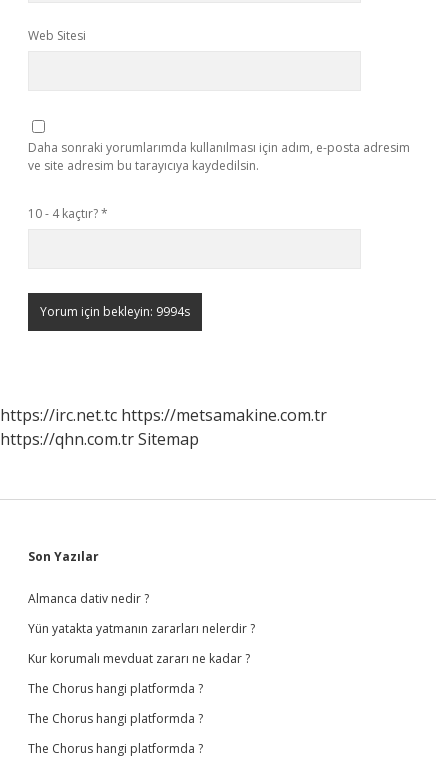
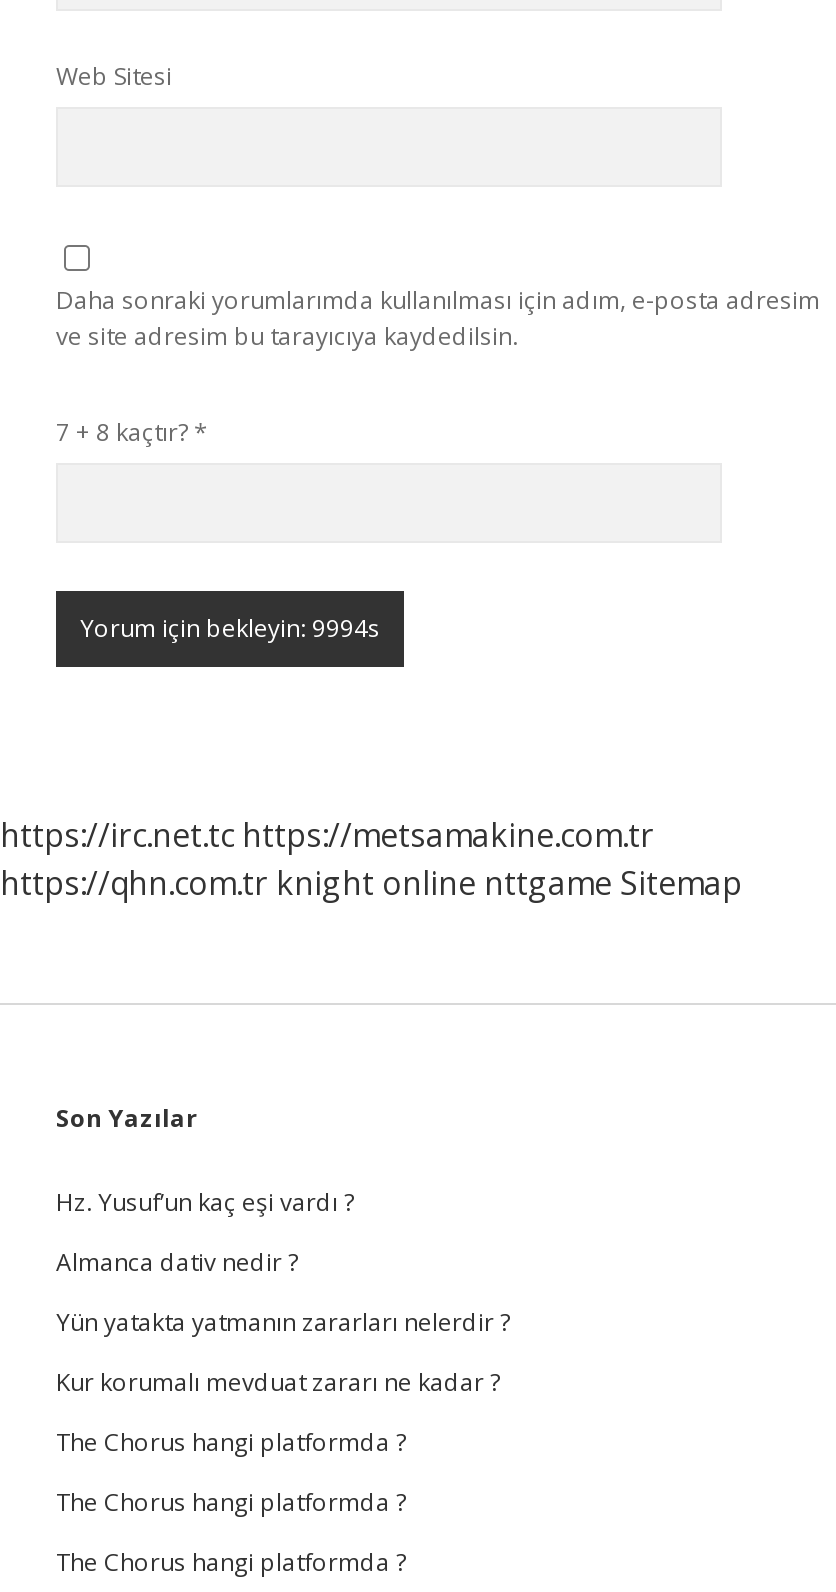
[28,205,108,222] 10 - 4 kaçtır? * -> [56,415,208,449] 7 + 8 kaçtır? *
[0,428,199,450] https://qhn.com.tr Sitemap -> [0,861,742,905] https://qhn.com.tr knight online nttgame Sitemap
none -> [56,1185,354,1219] Hz. Yusuf’un kaç eşi vardı ?

